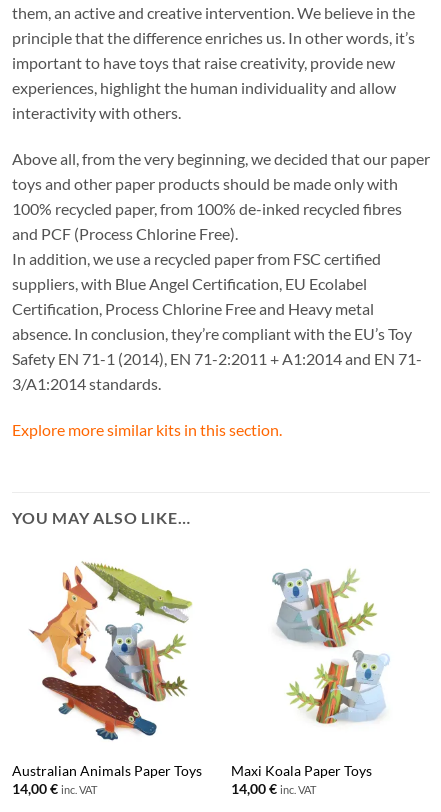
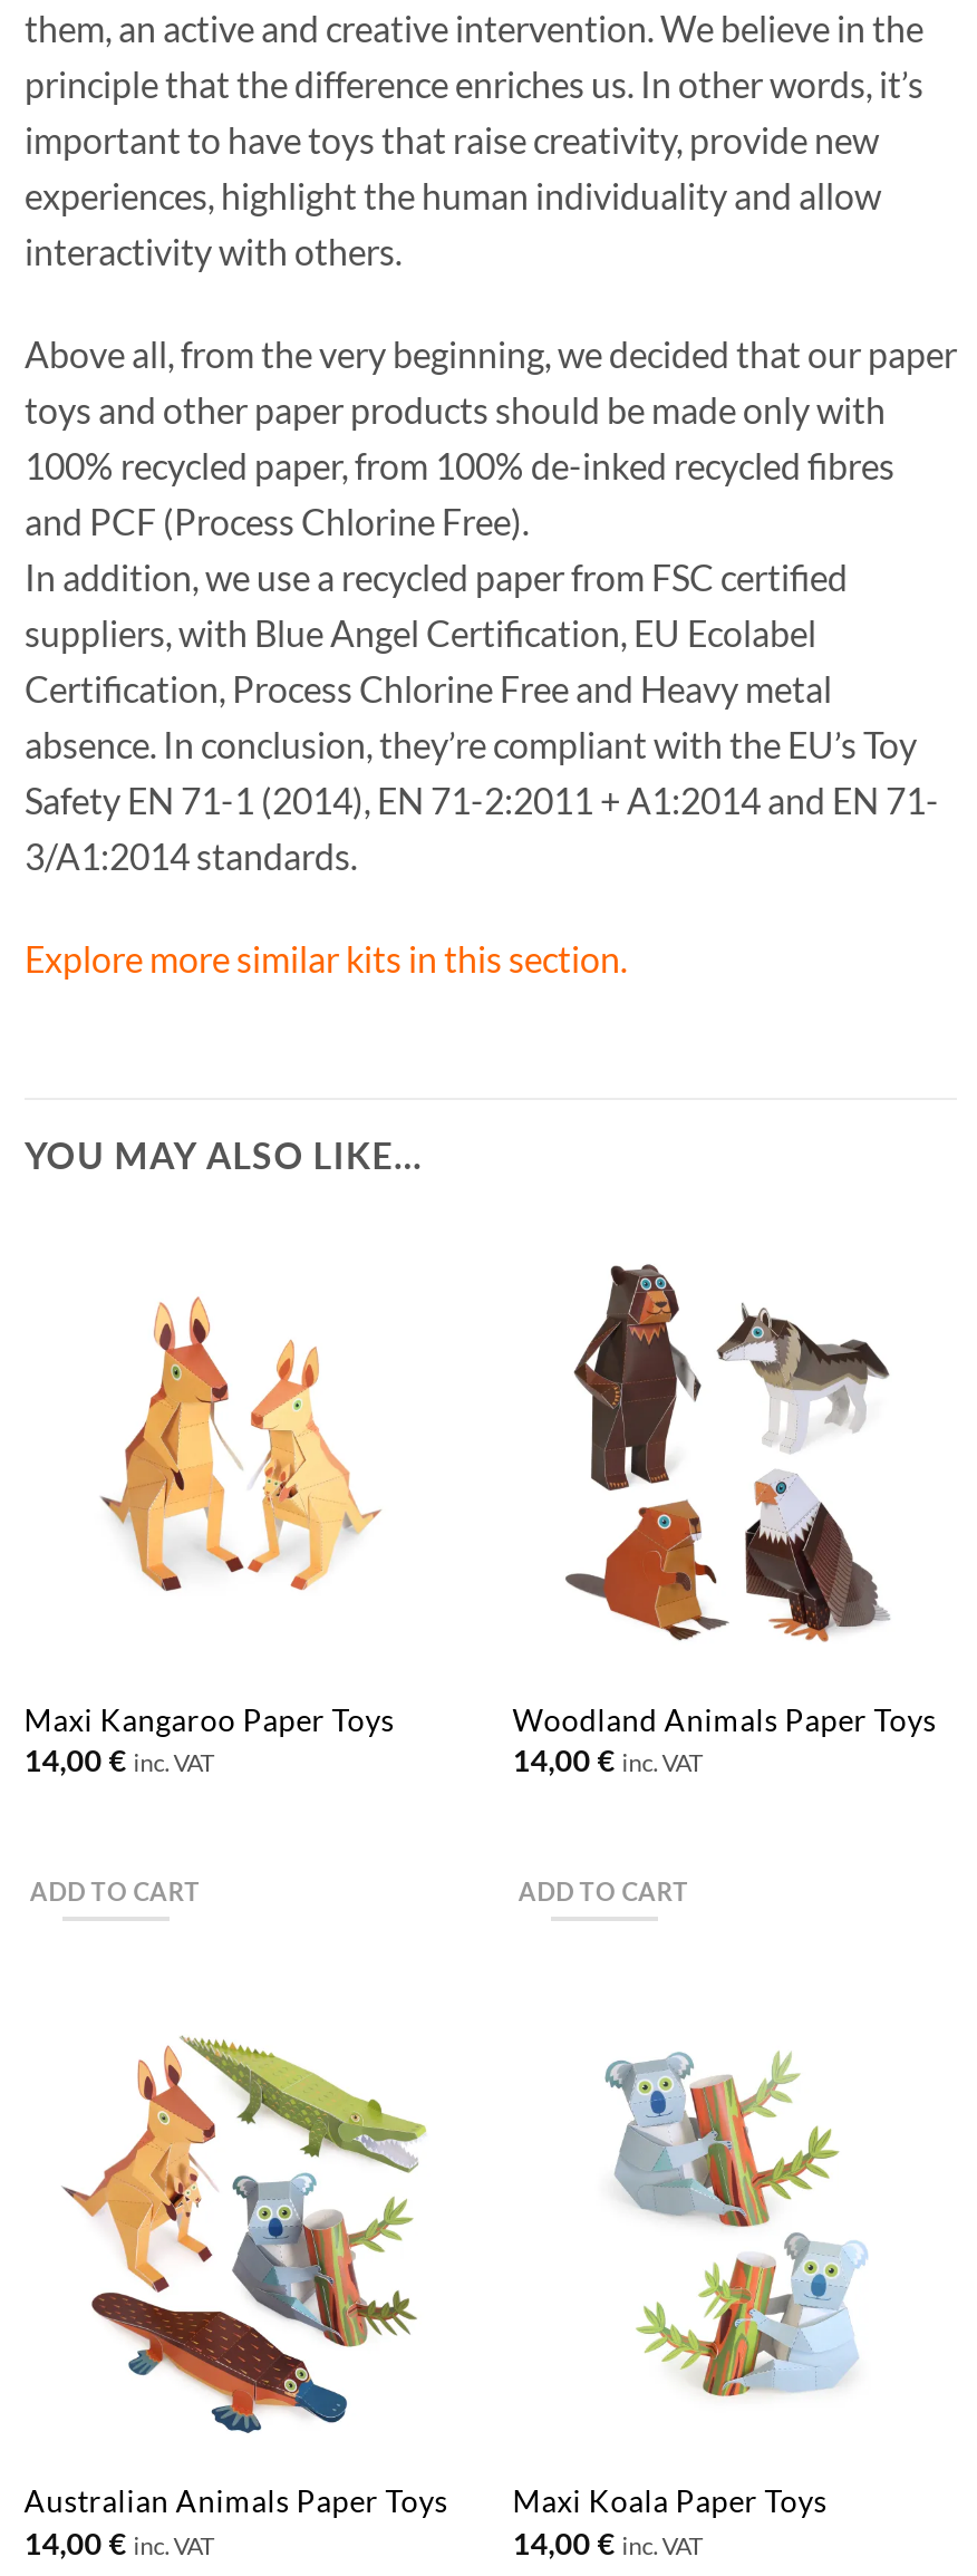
none -> [24,1702,394,1778] Maxi Kangaroo Paper Toys | 14,00 € inc. VAT
none -> [30,1877,201,1906] ADD TO CART
none -> [100,1296,381,1593] [image]
none -> [513,1263,936,1778] [image] | Woodland Animals Paper Toys | 14,00 € inc. VAT
none -> [518,1877,689,1906] ADD TO CART

